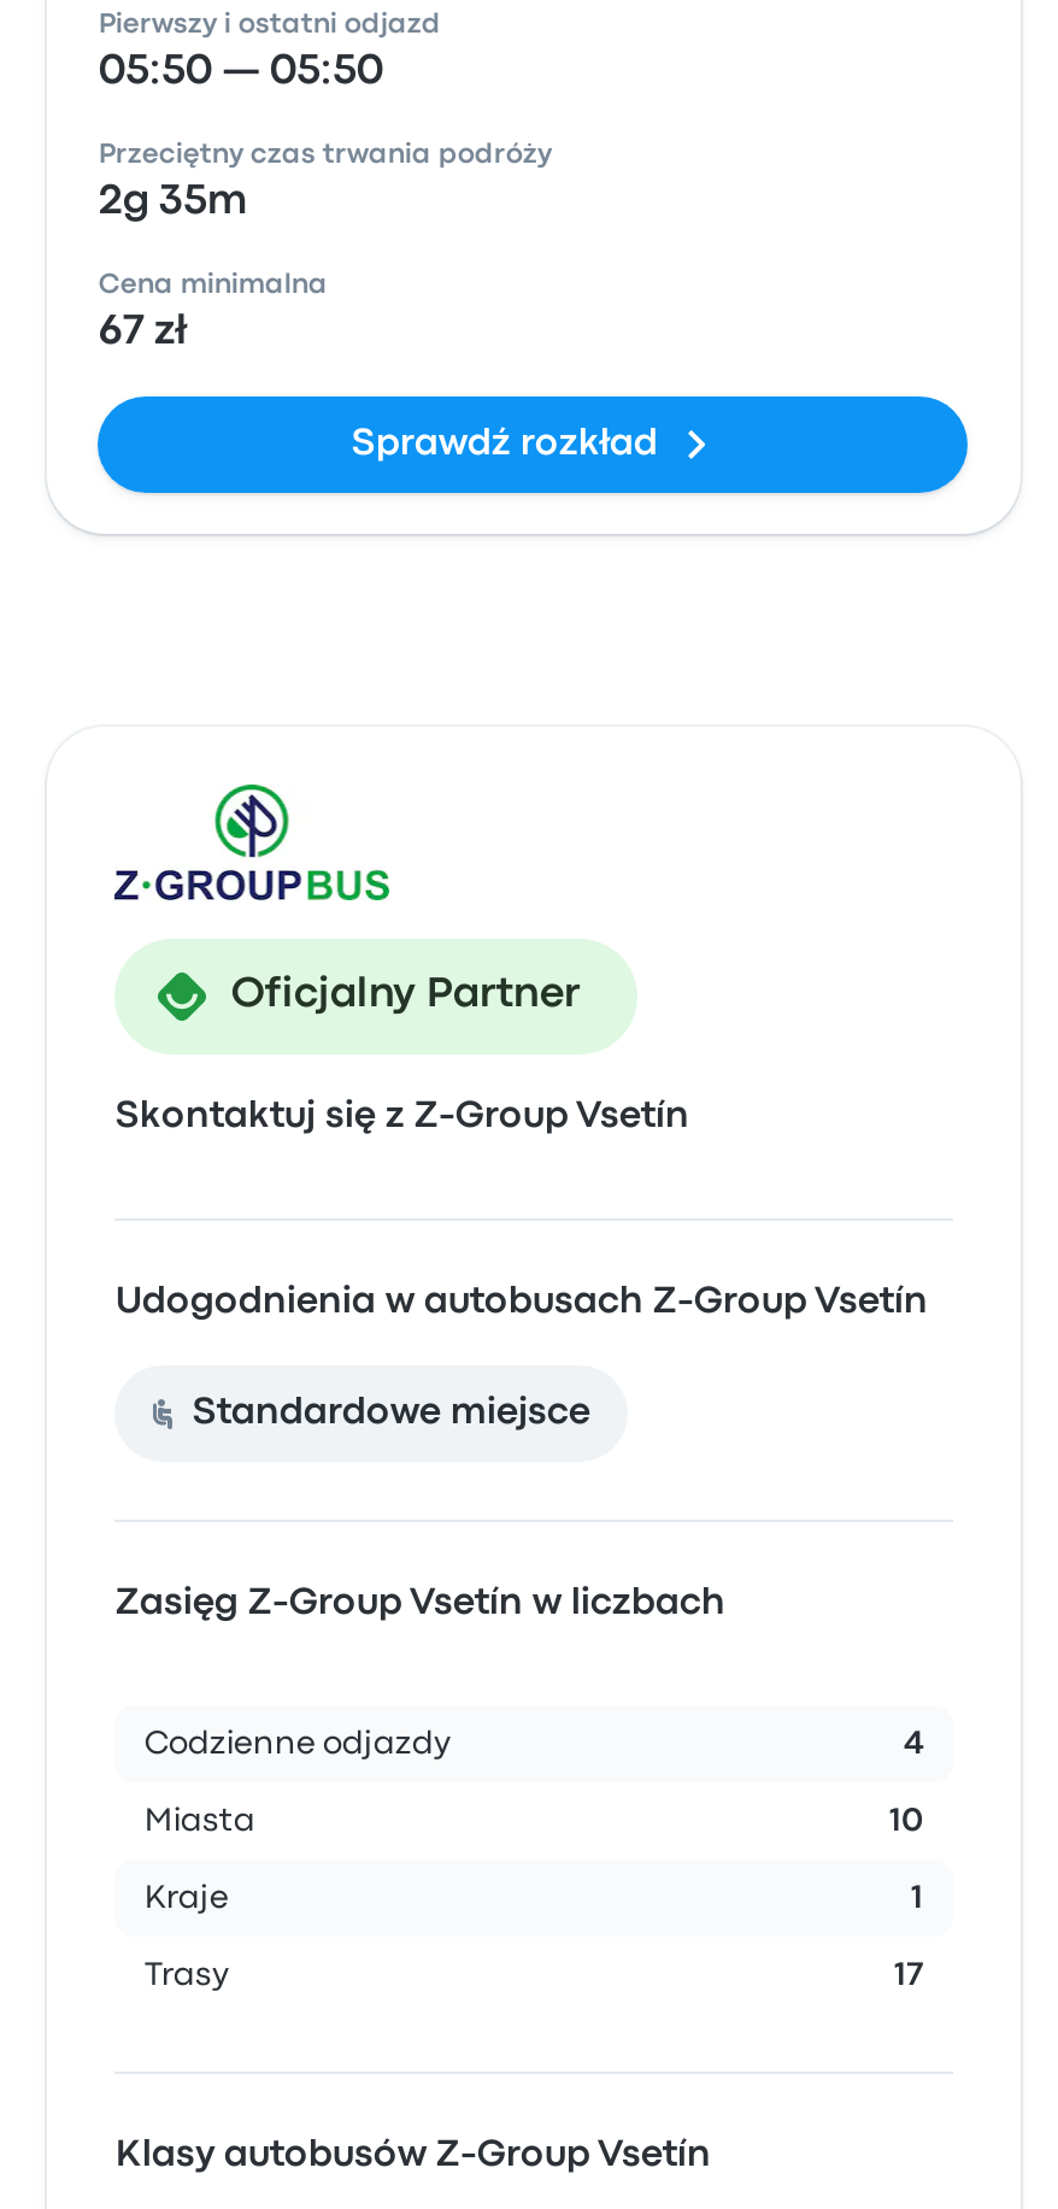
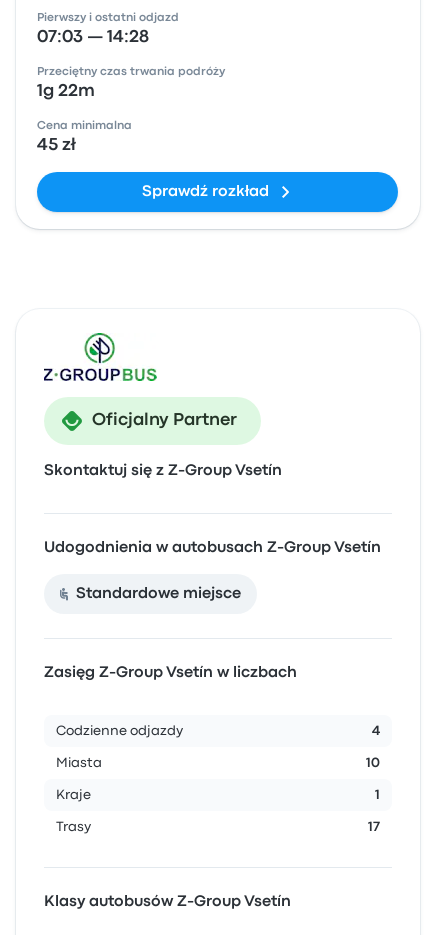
[99,54,383,90] 05:50 — 05:50 -> [37,30,149,45] 07:03 — 14:28
[99,184,248,221] 2g 35m -> [37,84,95,99] 1g 22m
[99,315,188,351] 67 zł -> [37,138,76,153] 45 zł

